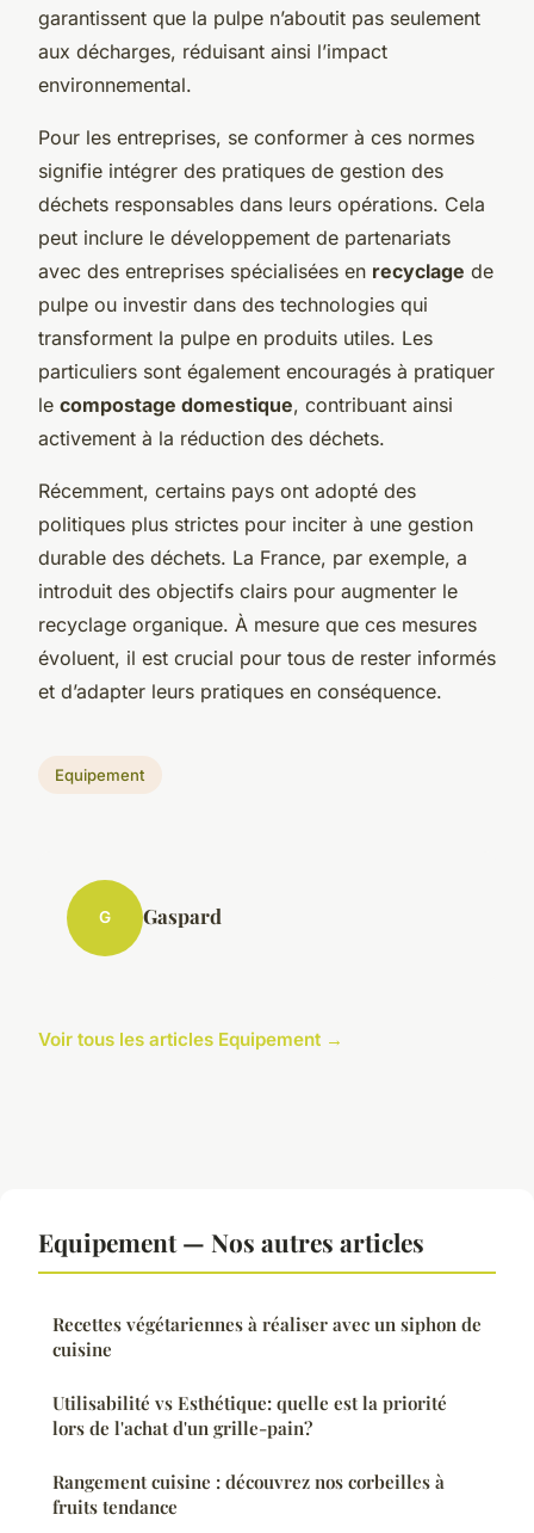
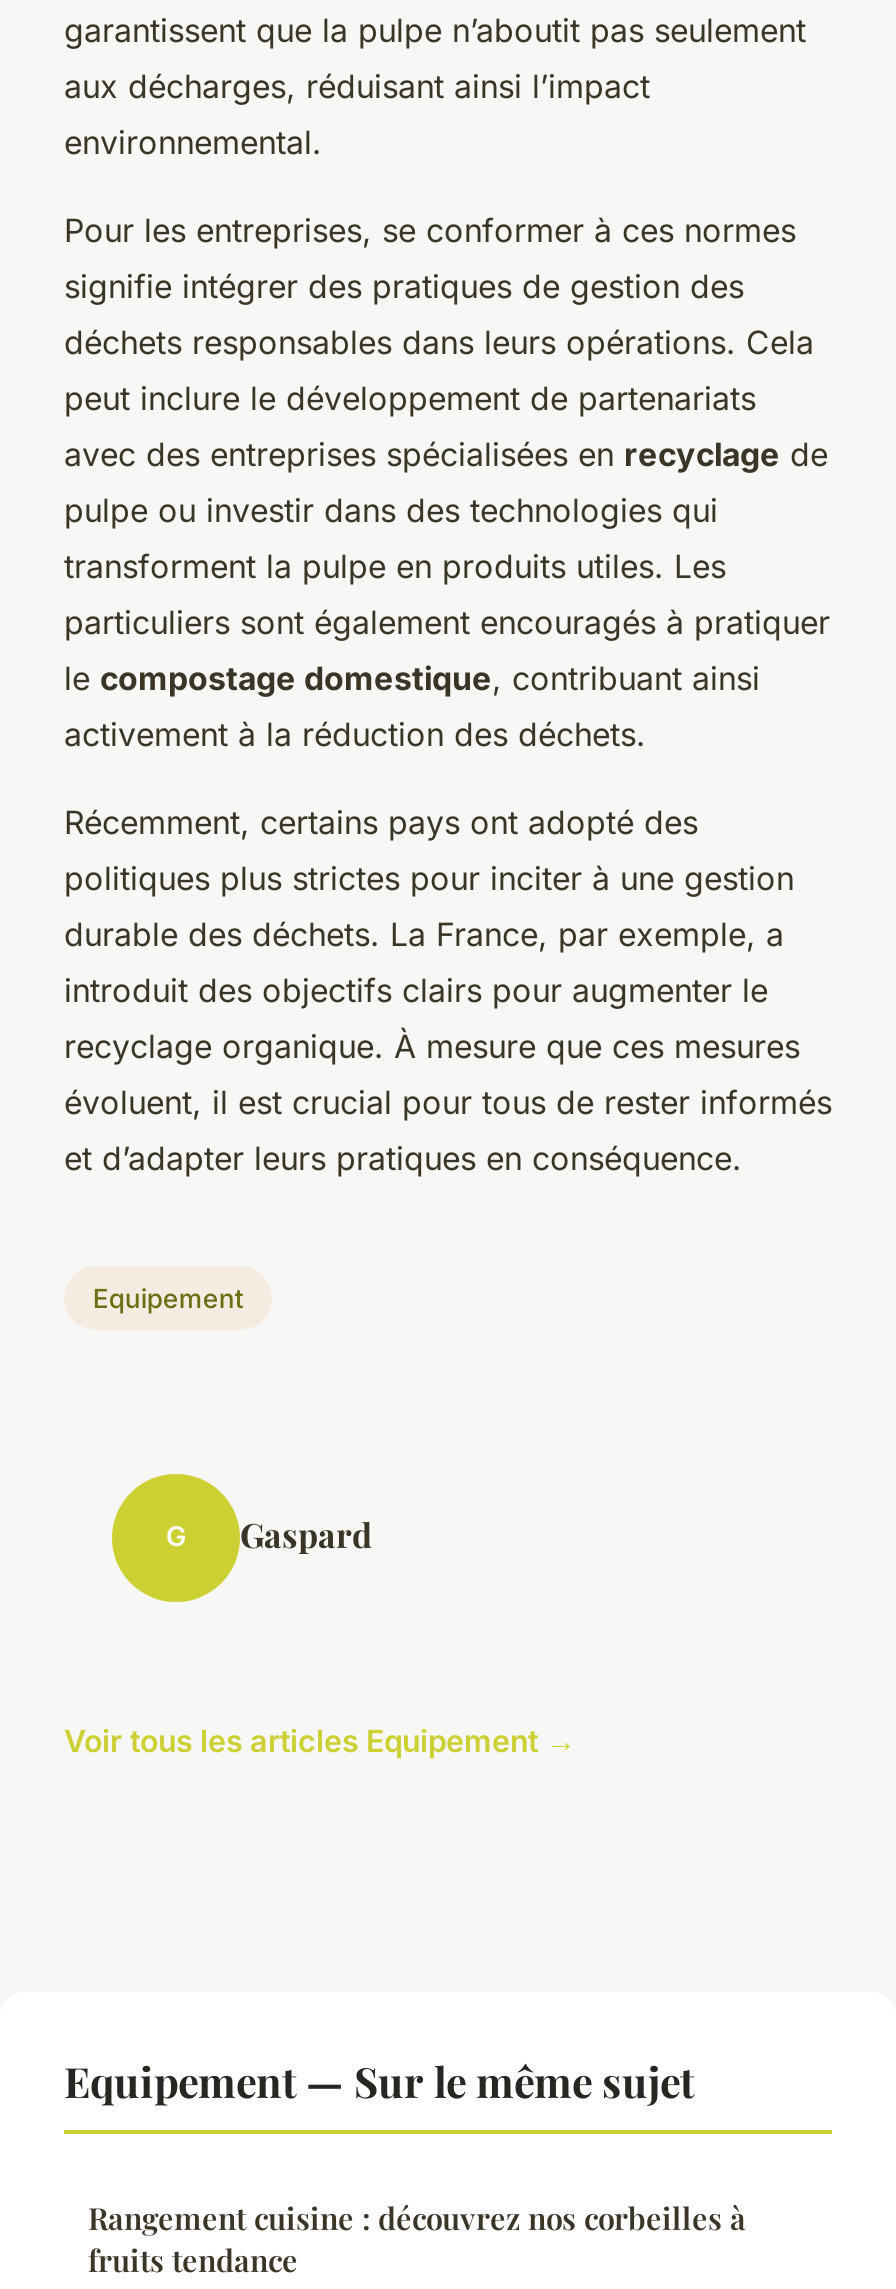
[38,1224,482,1439] Equipement — Nos autres articles | Recettes végétariennes à réaliser avec un siphon de | cuisine | Utilisabilité vs Esthétique: quelle est la priorité | lors de l'achat d'un grille-pain? -> [64,2051,694,2107] Equipement — Sur le même sujet

